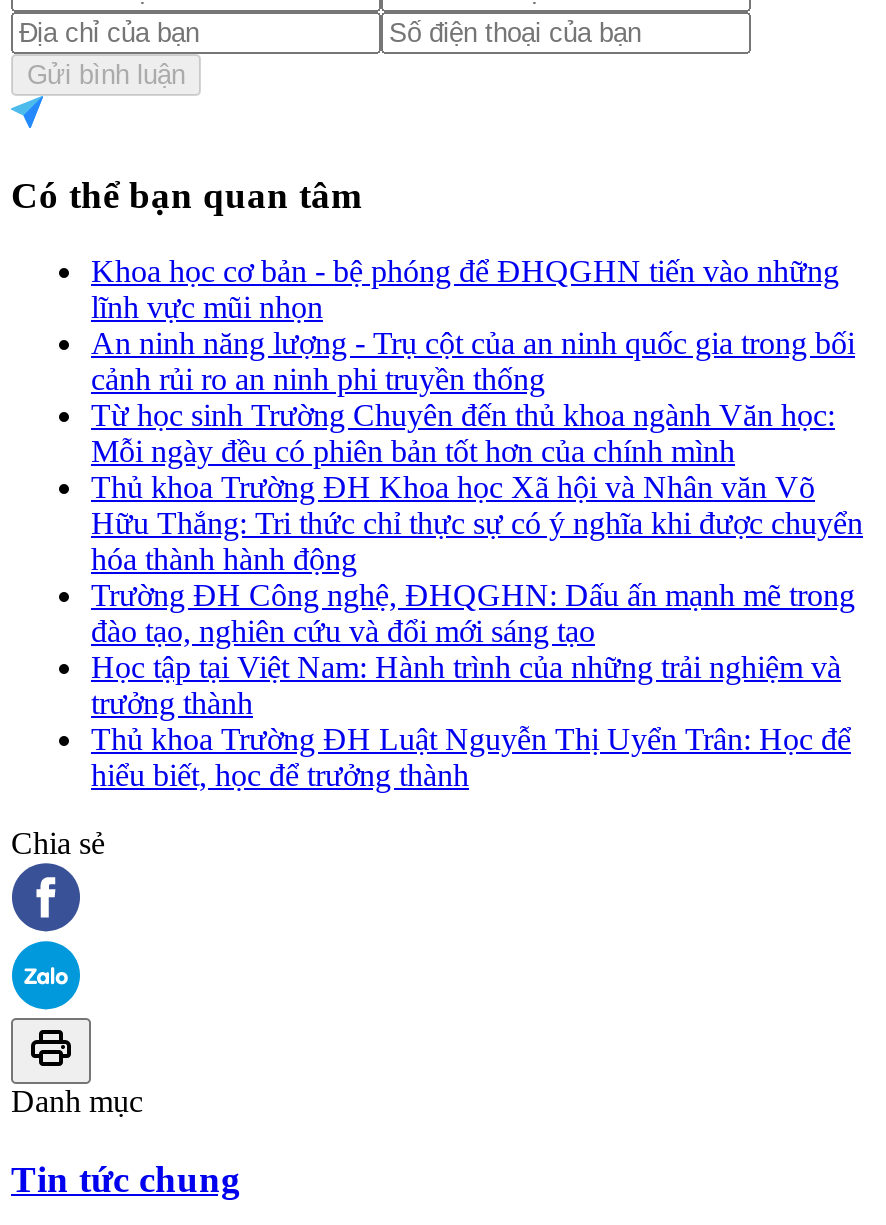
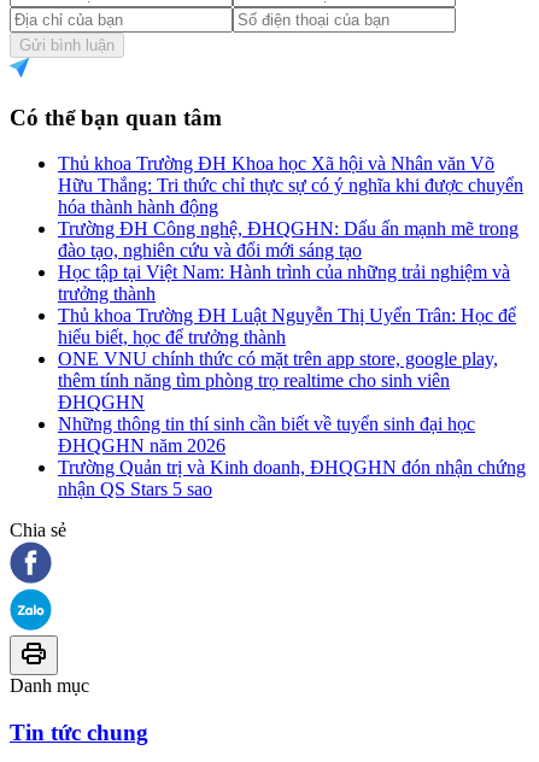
[91,254,855,468] Khoa học cơ bản - bệ phóng để ĐHQGHN tiến vào những | lĩnh vực mũi nhọn | An ninh năng lượng - Trụ cột của an ninh quốc gia trong bối | cảnh rủi ro an ninh phi truyền thống | Từ học sinh Trường Chuyên đến thủ khoa ngành Văn học: | Mỗi ngày đều có phiên bản tốt hơn của chính mình -> none
moved [91,470,863,792] -> [58,153,523,347]: Thủ khoa Trường ĐH Khoa học Xã hội và Nhân văn Võ | Hữu Thắng: Tri thức chỉ thực sự có ý nghĩa khi được chuyển | hóa thành hành động | ... | Thủ khoa Trường ĐH Luật Nguyễn Thị Uyển Trân: Học để | hiểu biết, học để trưởng thành
none -> [58,349,526,499] ONE VNU chính thức có mặt trên app store, google play, | thêm tính năng tìm phòng trọ realtime cho sinh viên | ĐHQGHN | Những thông tin thí sinh cần biết về tuyển sinh đại học | ĐHQGHN năm 2026 | Trường Quản trị và Kinh doanh, ĐHQGHN đón nhận chứng | nhận QS Stars 5 sao

